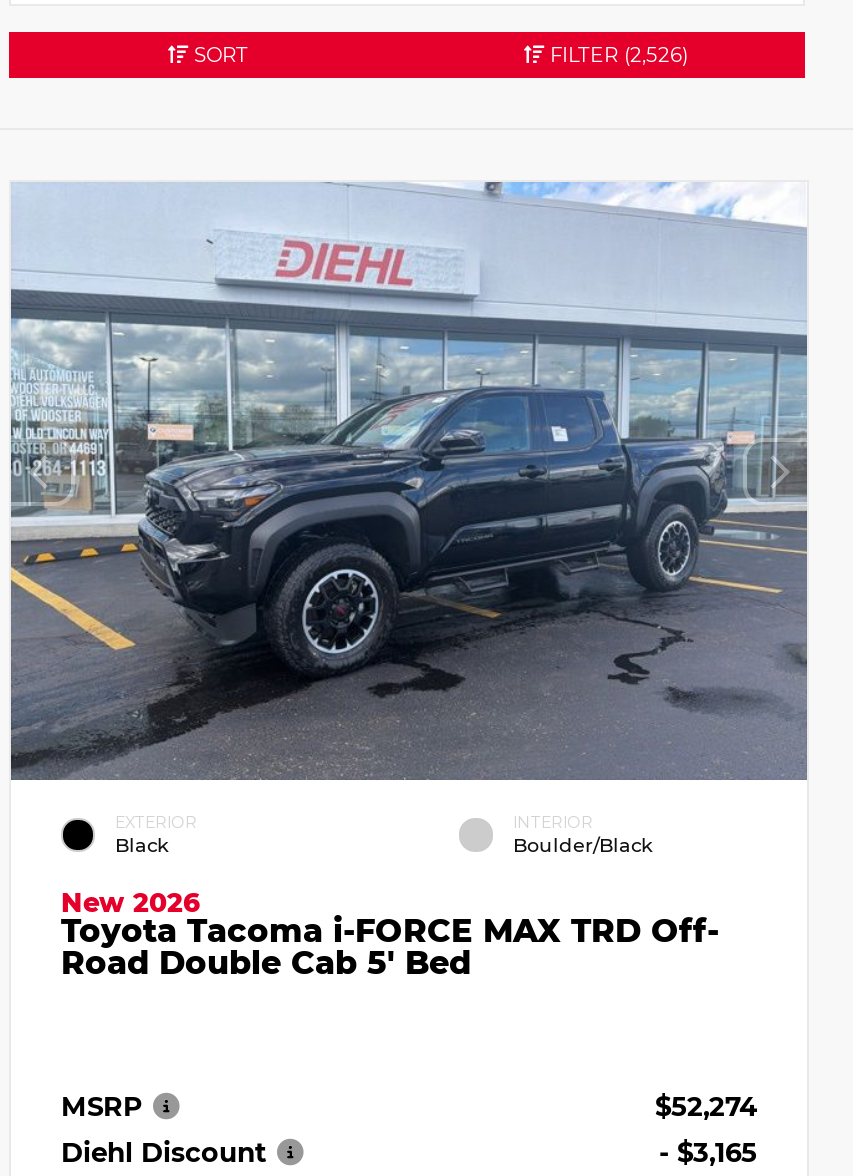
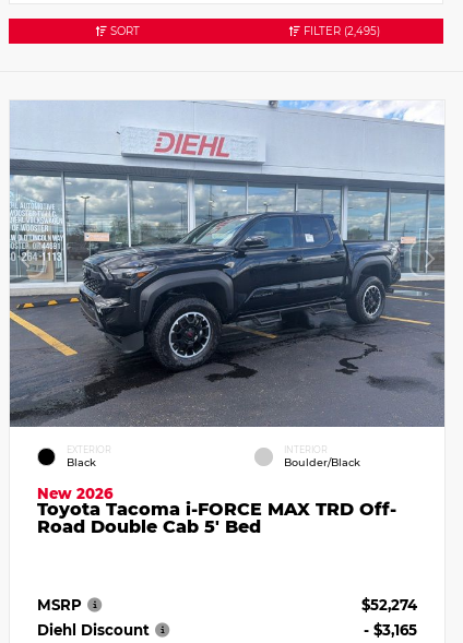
[544,42,688,68] FILTER (2,526) -> [300,24,380,38] FILTER (2,495)

